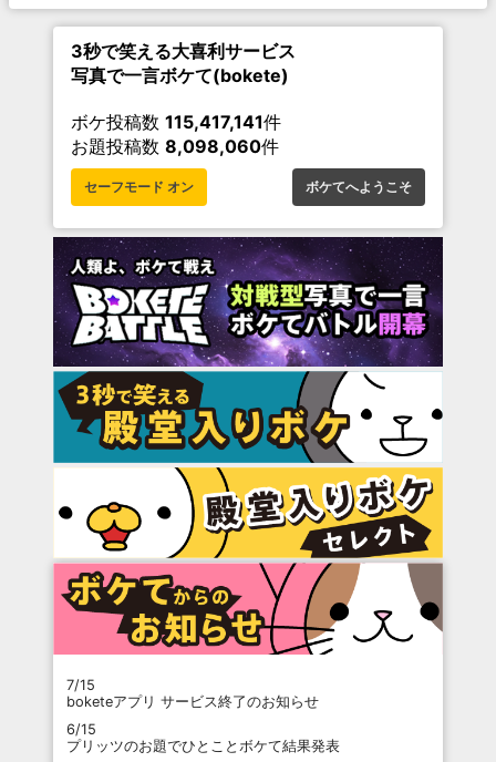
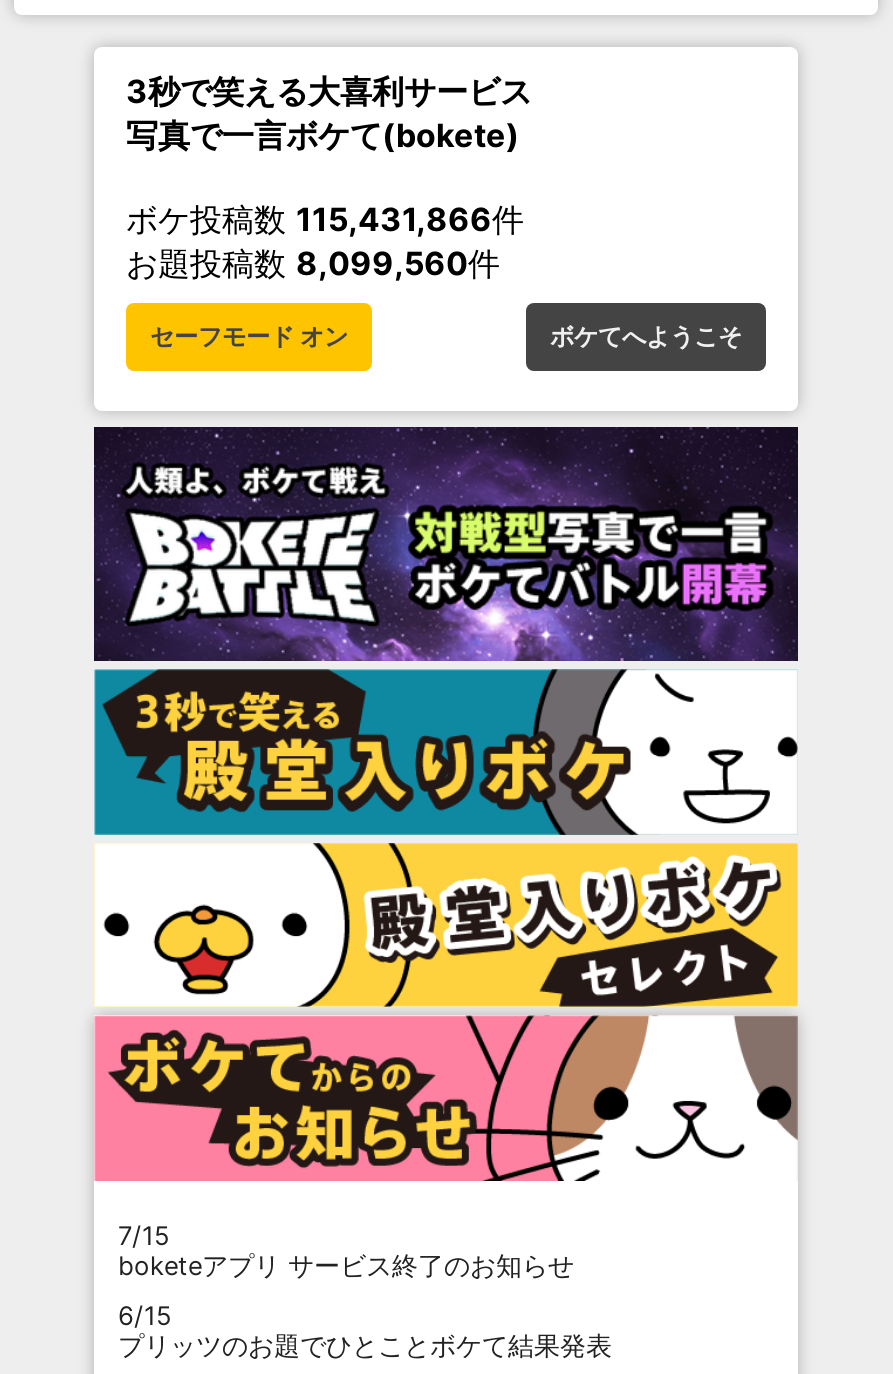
[71,111,281,133] ボケ投稿数115,417,141件 -> [126,199,524,239] ボケ投稿数115,431,866件
[71,135,279,157] お題投稿数8,098,060件 -> [126,243,500,283] お題投稿数8,099,560件

